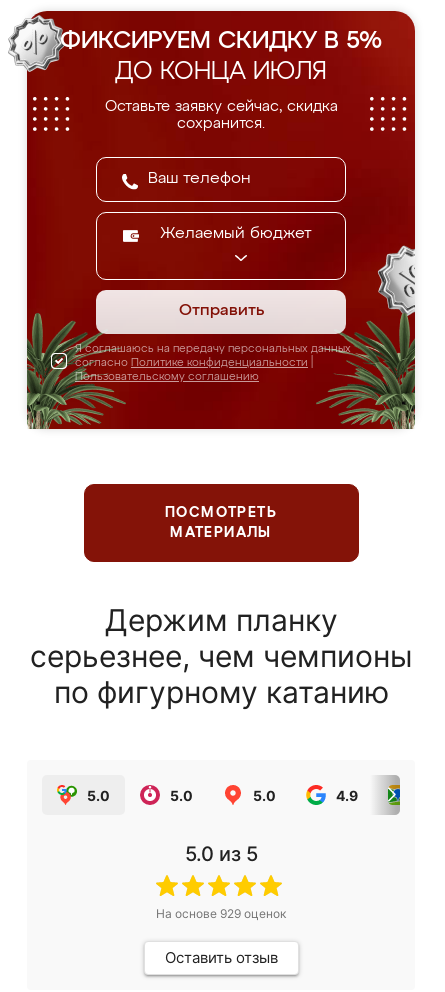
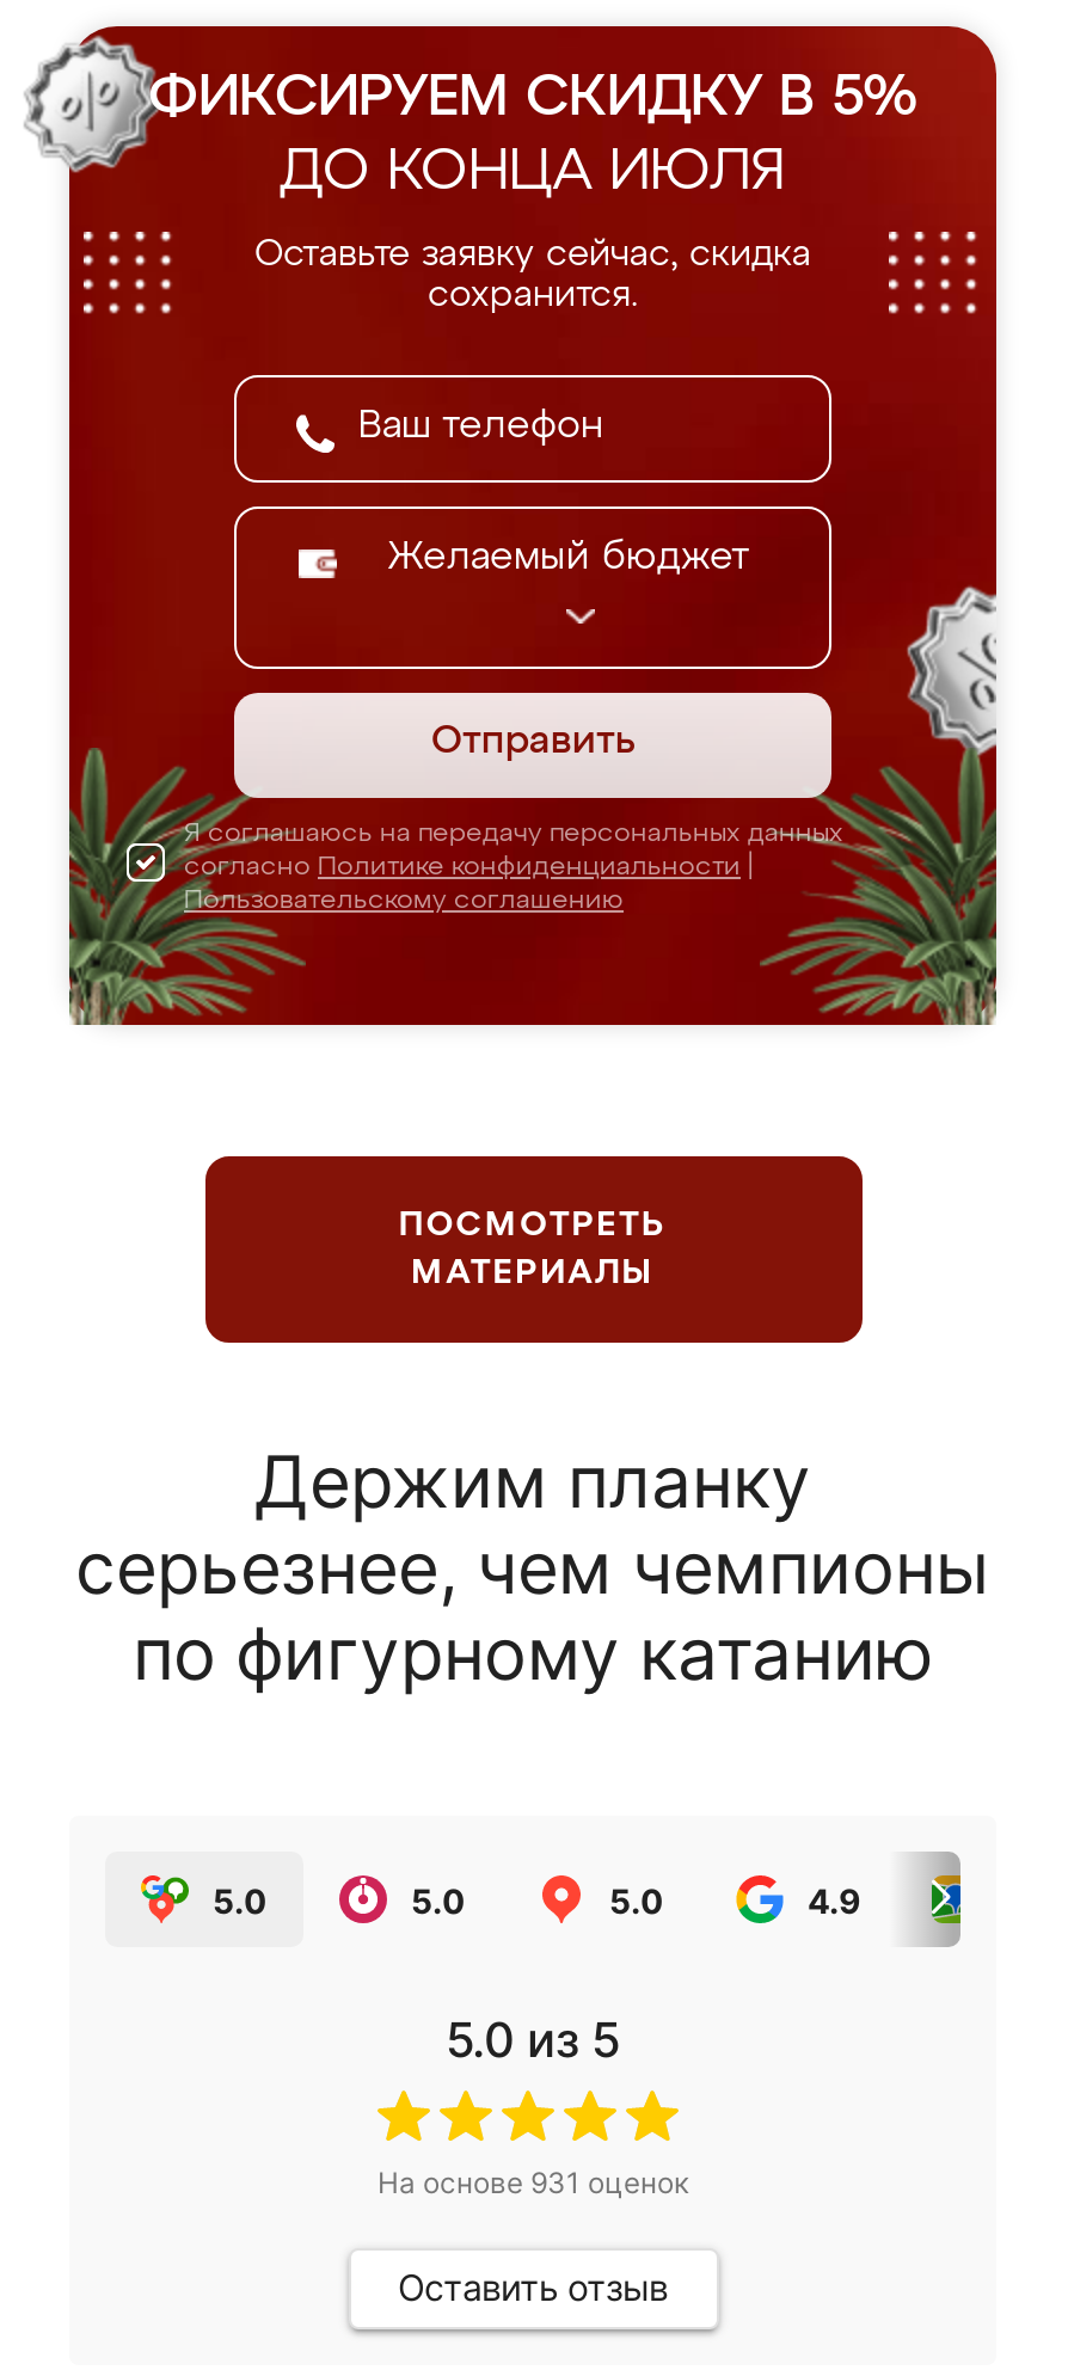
[156,906,286,921] На основе 929 оценок -> [378,2165,688,2200] На основе 931 оценок

